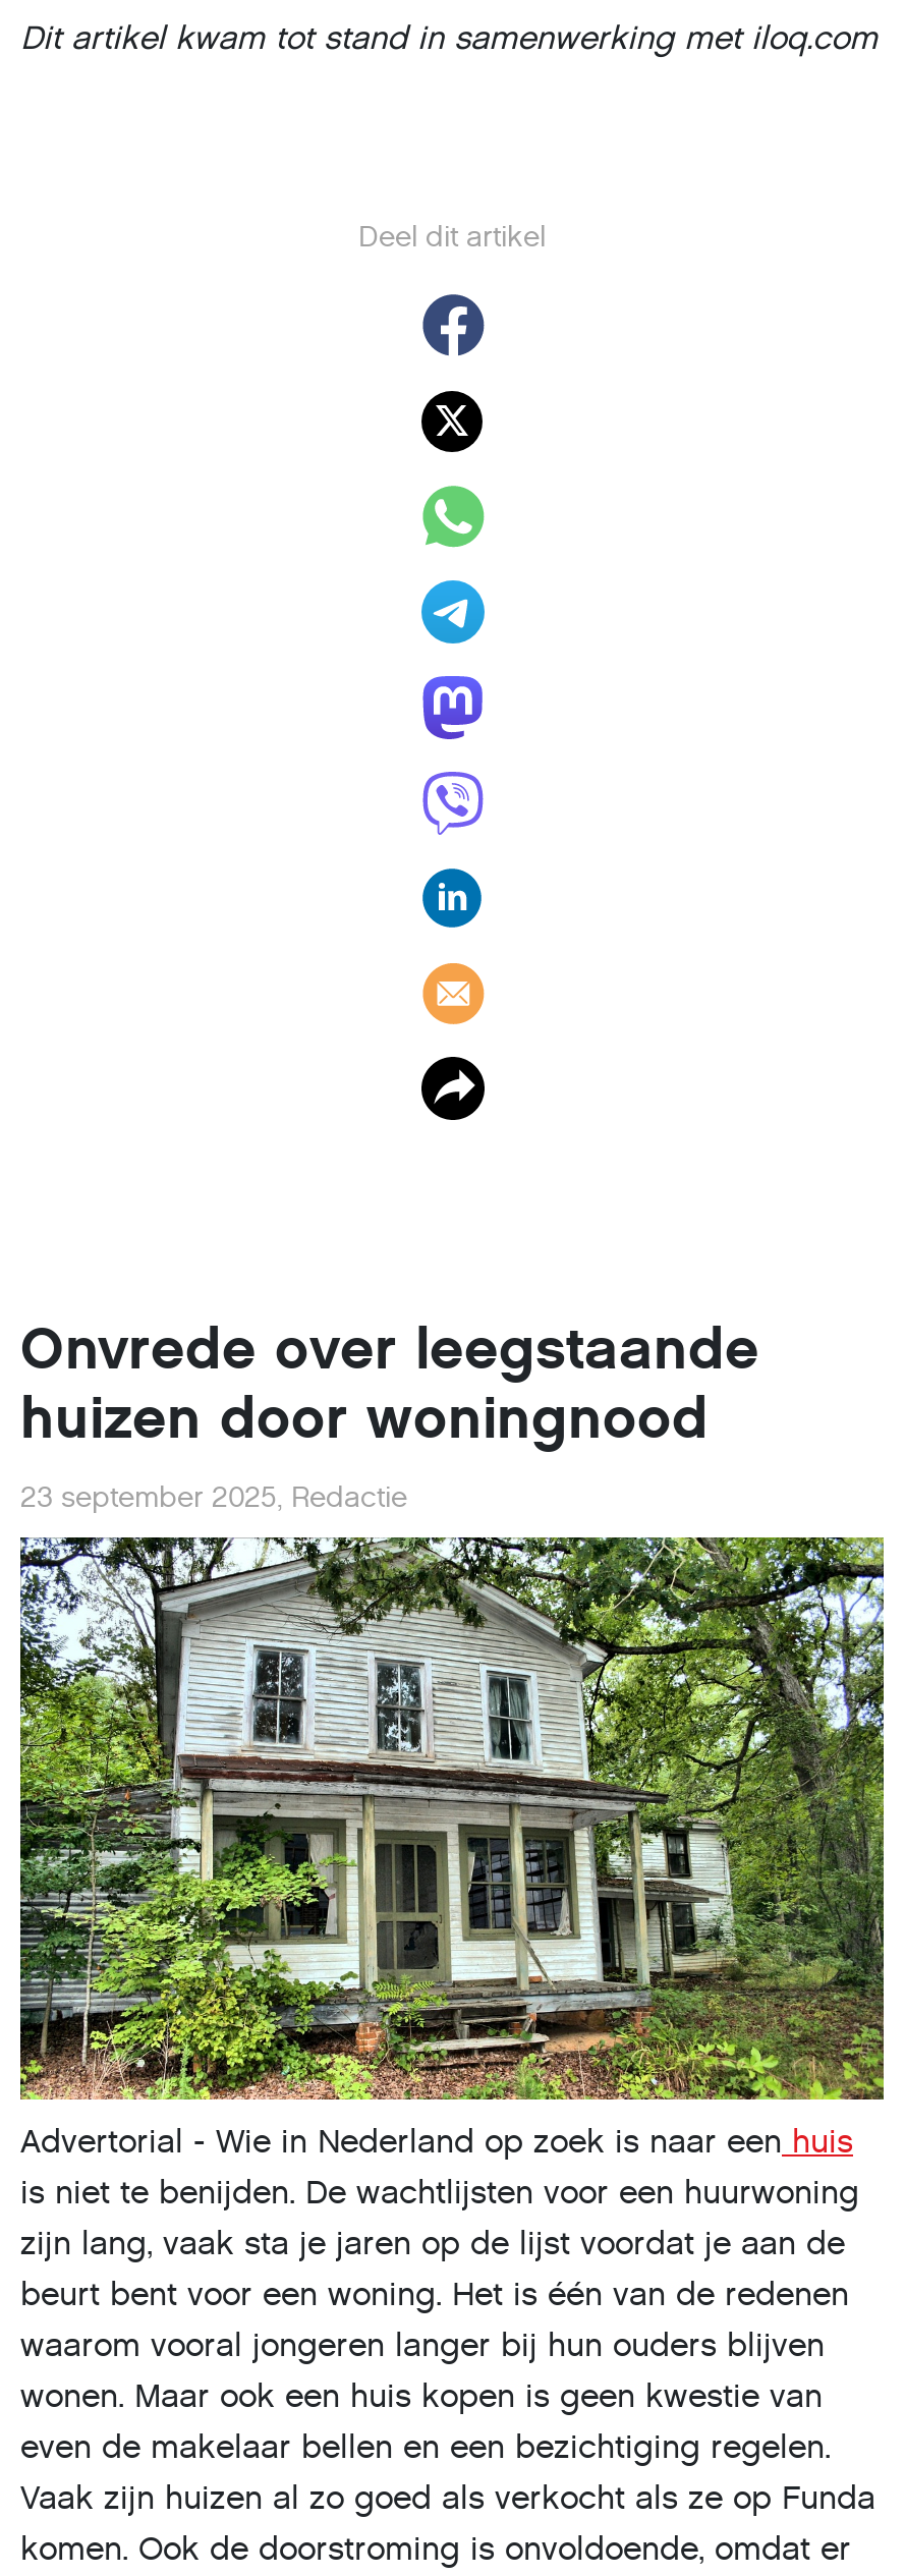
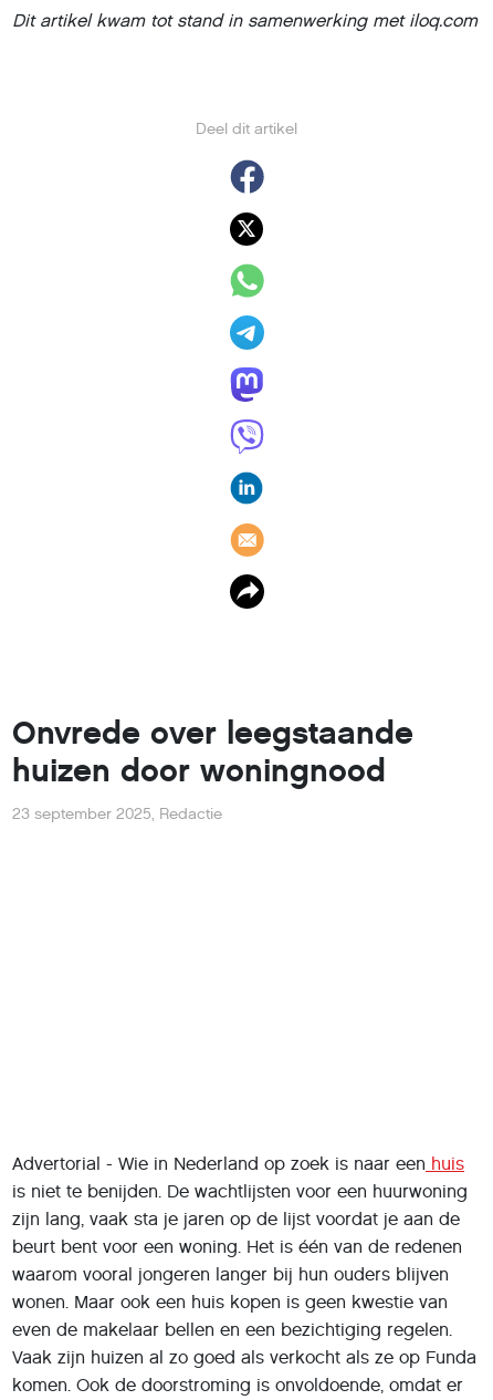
[18,1535,886,2102] [image] -> none

